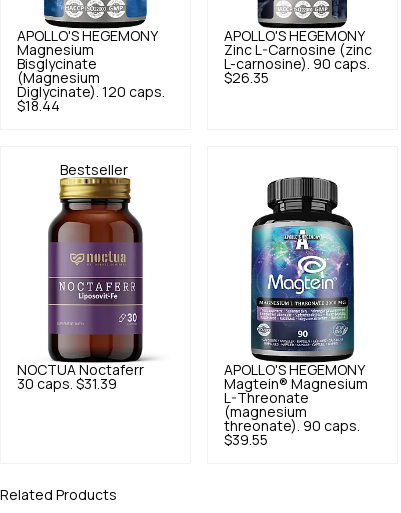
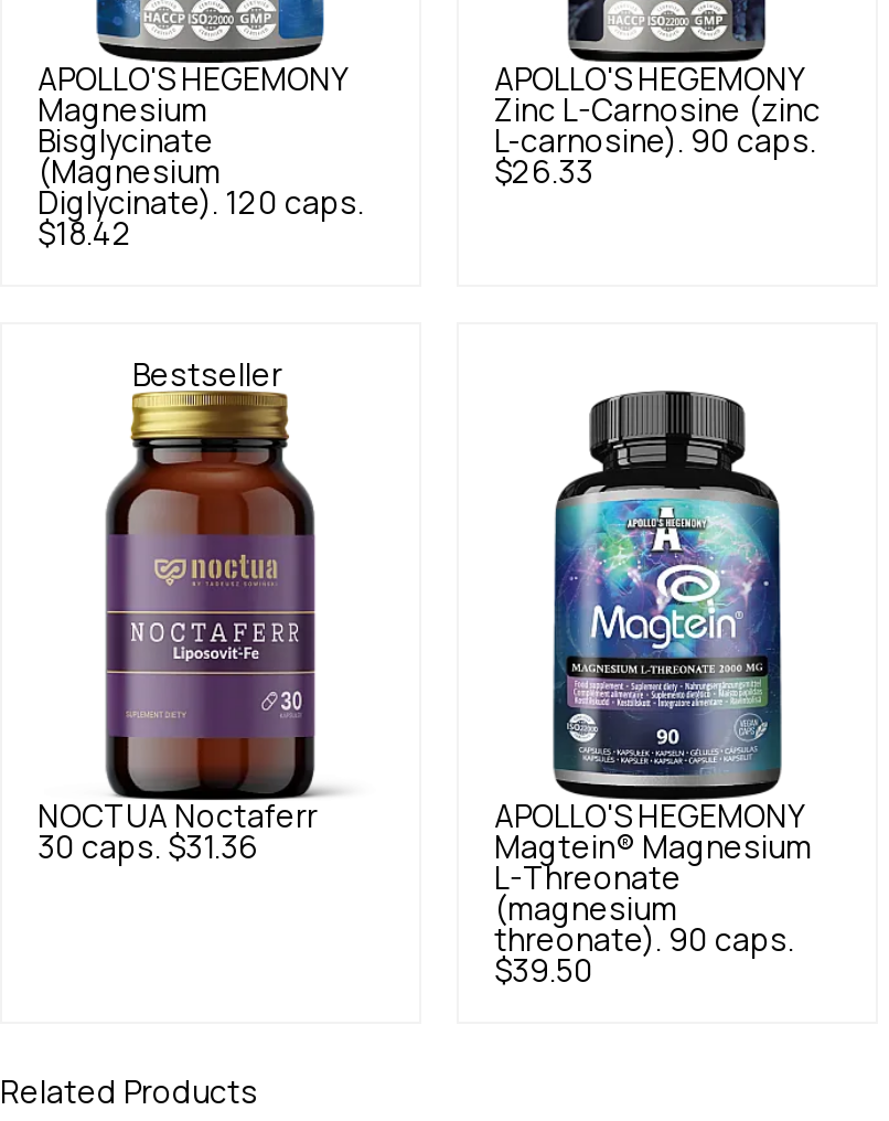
[224,71,269,85] $26.35 -> [494,157,593,188] $26.33
[17,99,60,113] $18.44 -> [38,219,132,250] $18.42
[17,377,117,391] 30 caps. $31.39 -> [38,832,258,863] 30 caps. $31.36
[224,433,268,447] $39.55 -> [494,956,593,987] $39.50

